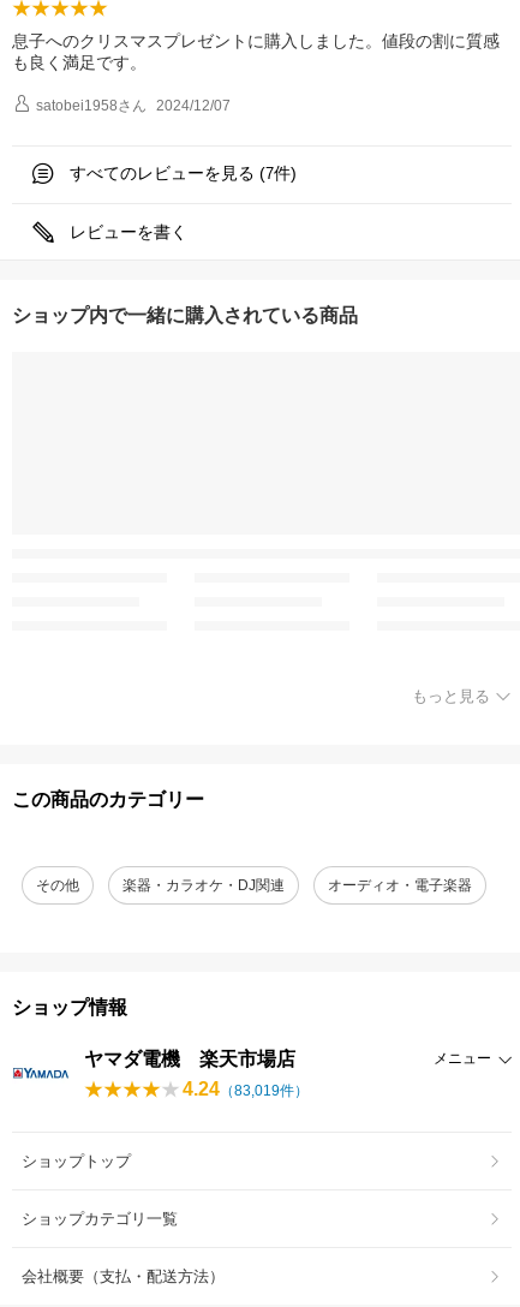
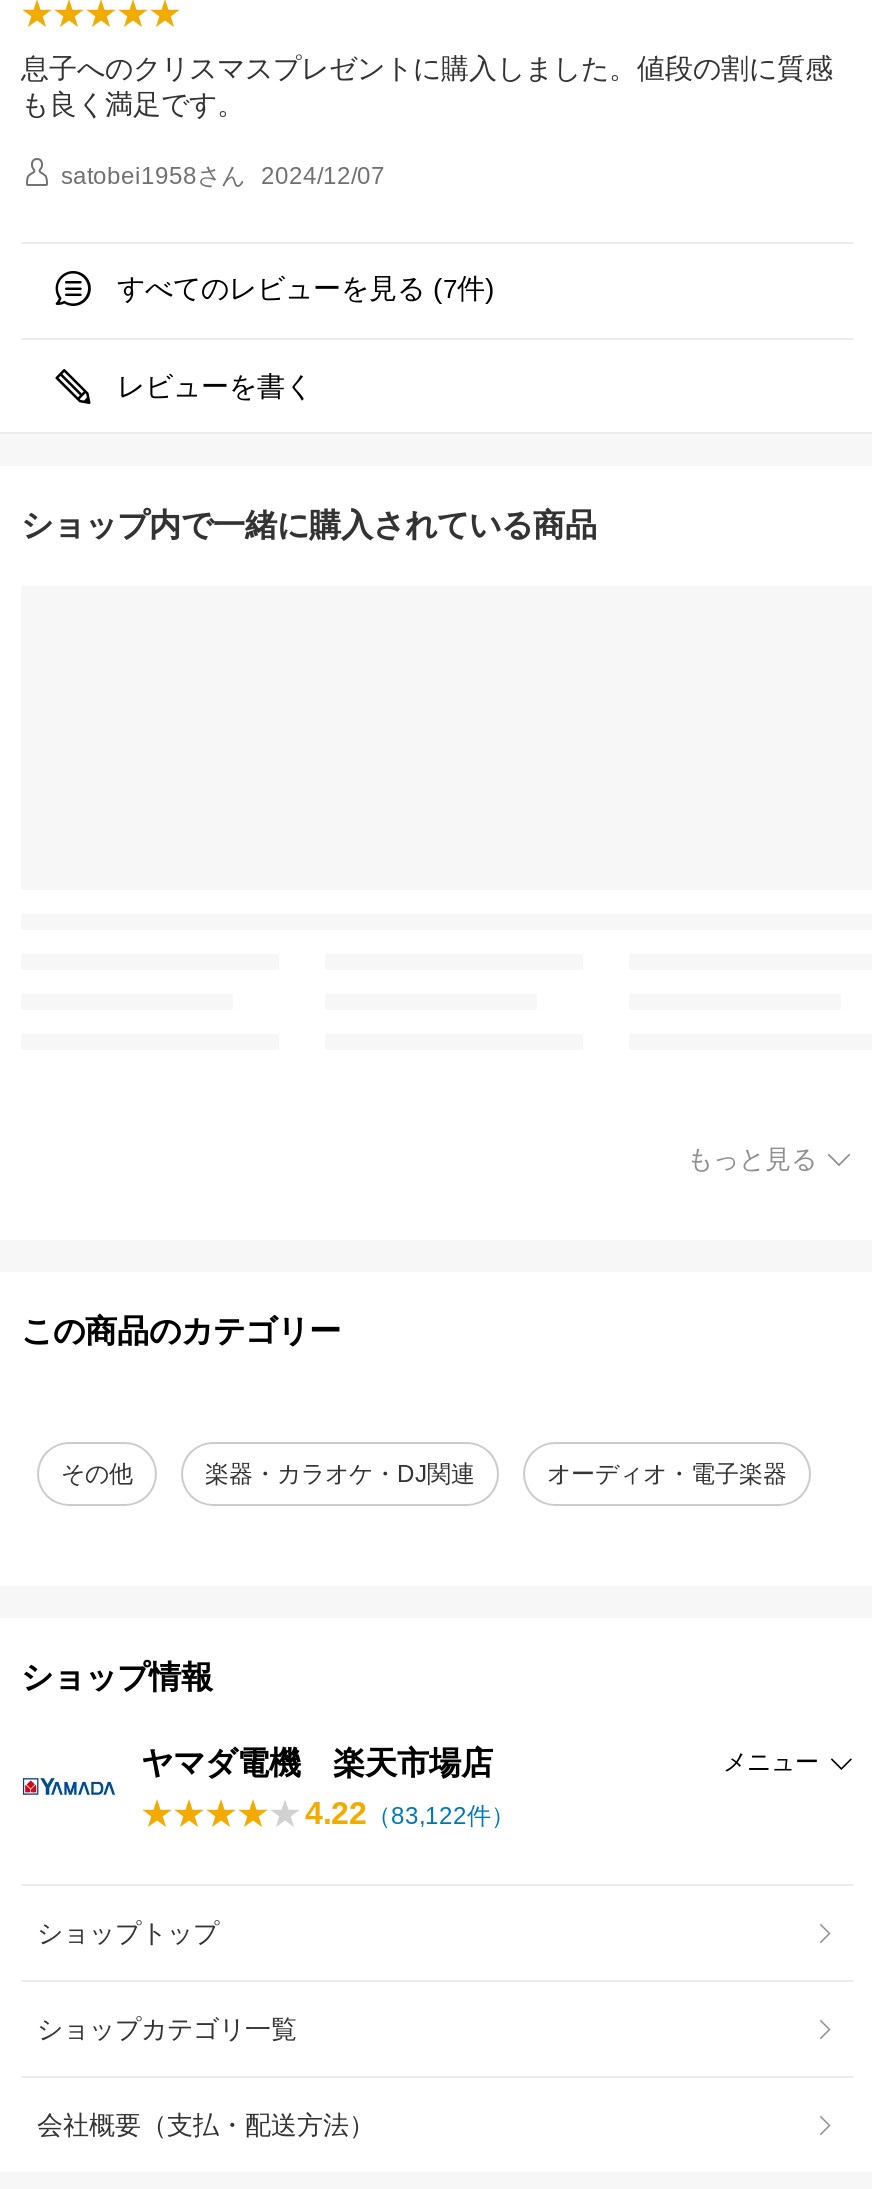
[183,1079,309,1099] 4.24（83,019件） -> [305,1796,515,1830] 4.22（83,122件）

